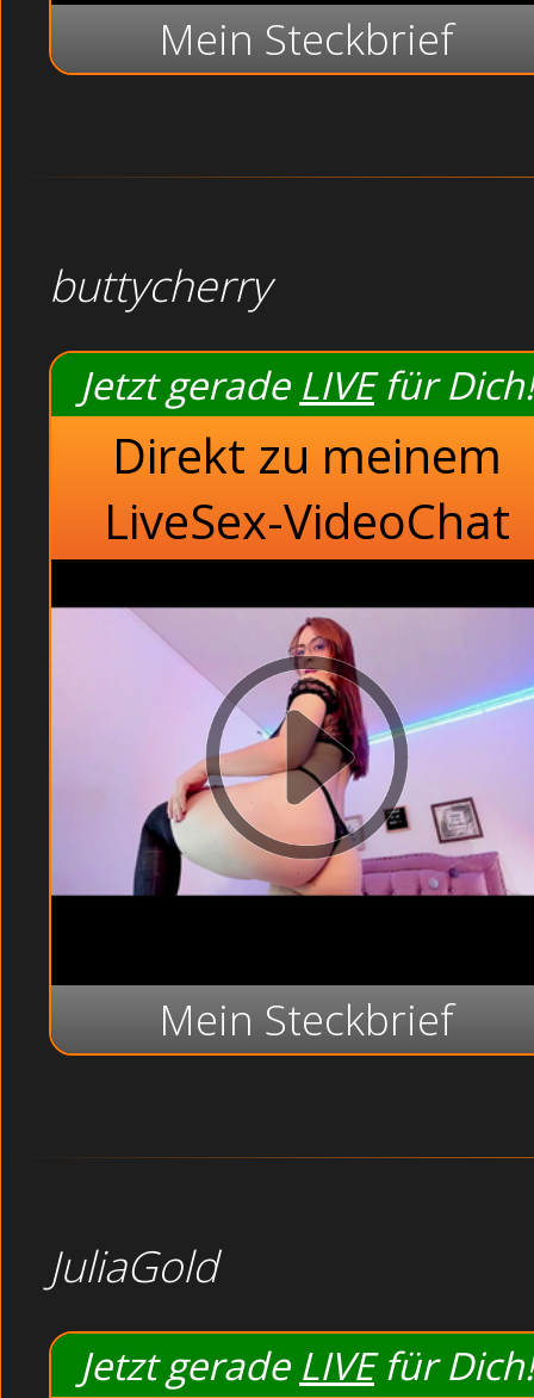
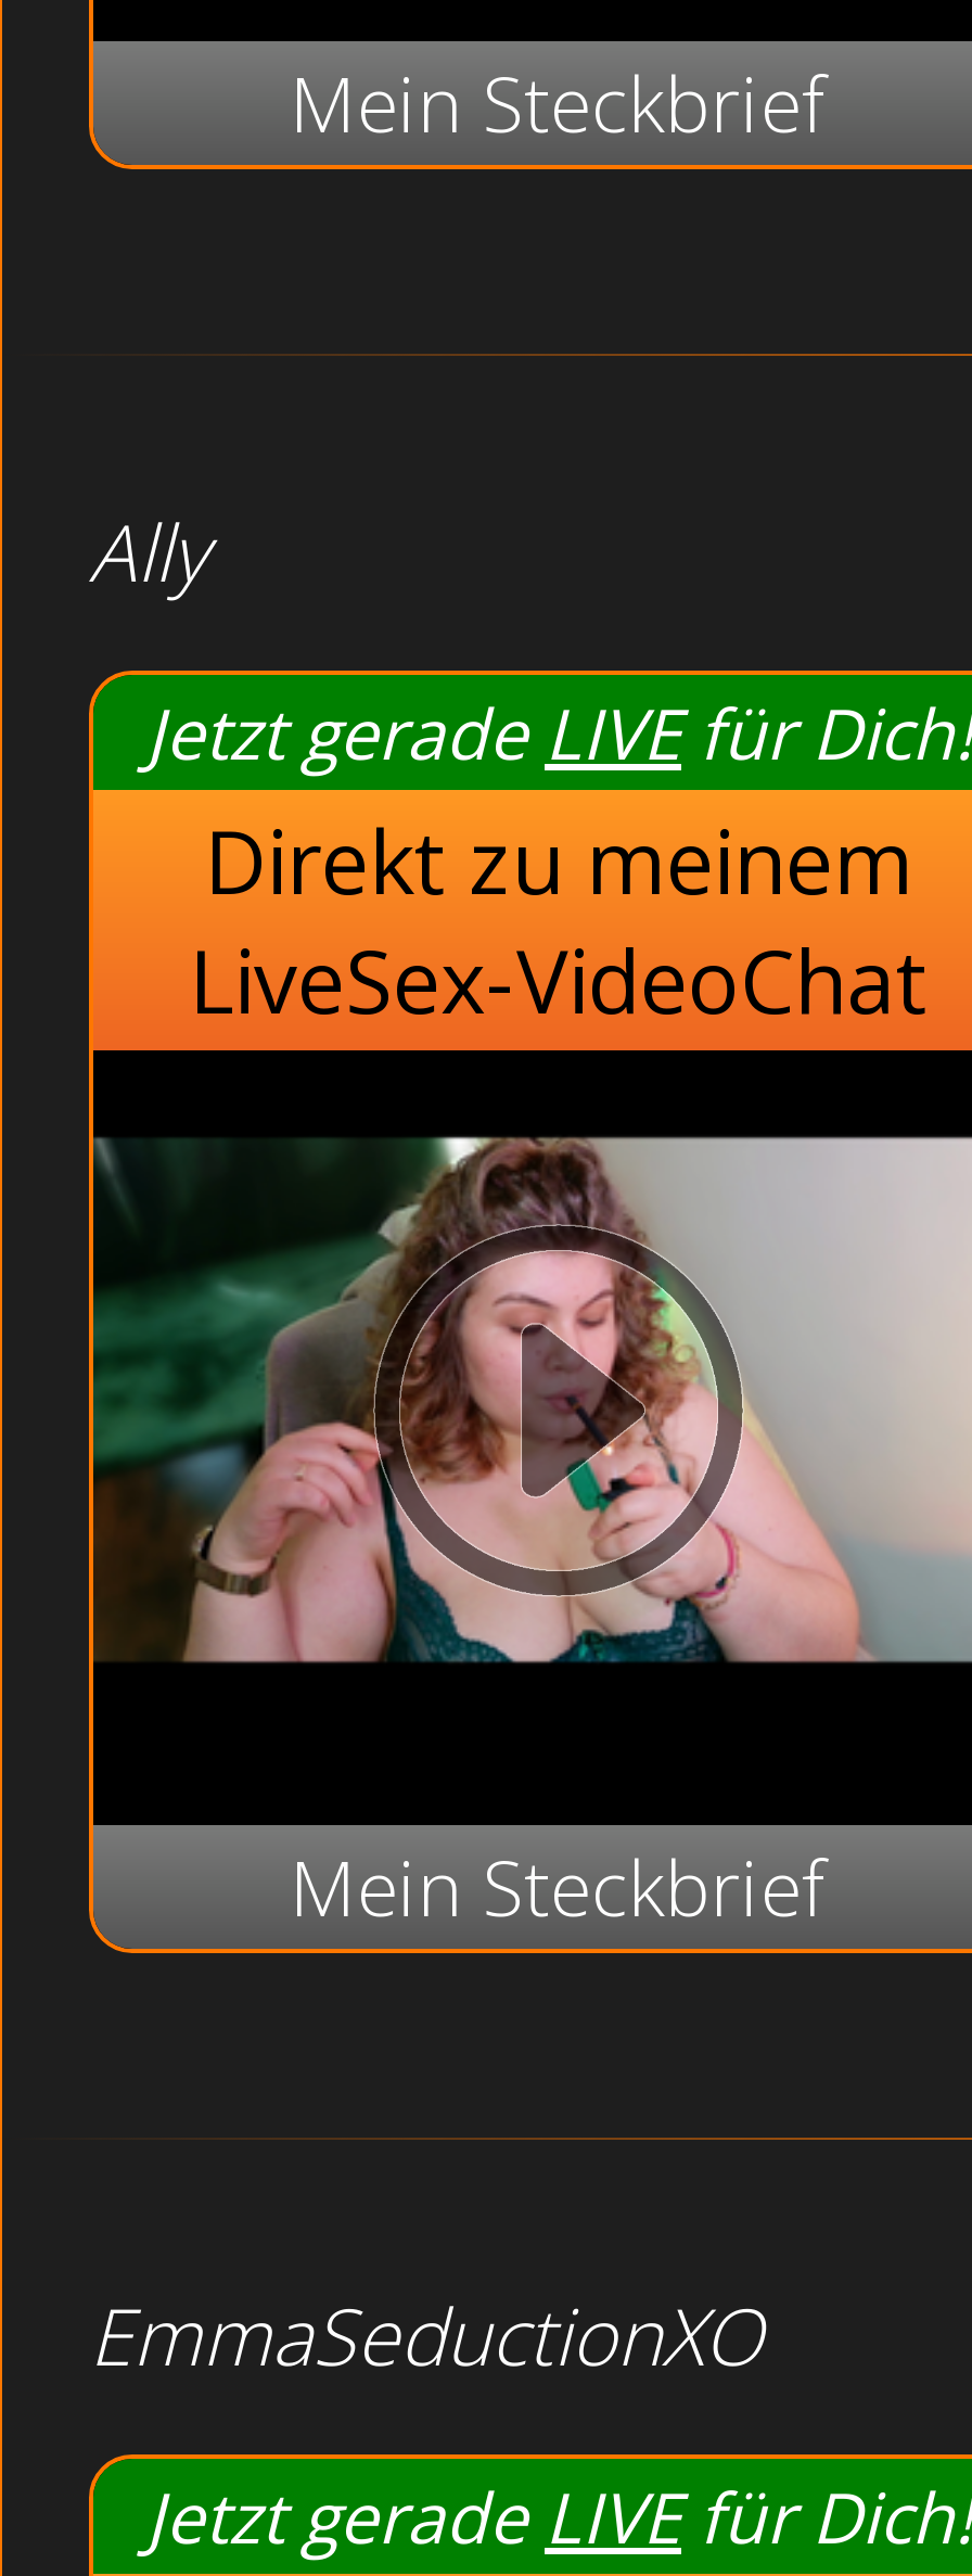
[49,257,271,315] buttycherry -> [89,500,208,606] Ally
[50,606,530,897] [image] -> [93,1137,965,1665] [image]
[49,1237,217,1296] JuliaGold -> [89,2284,764,2390] EmmaSeductionXO

